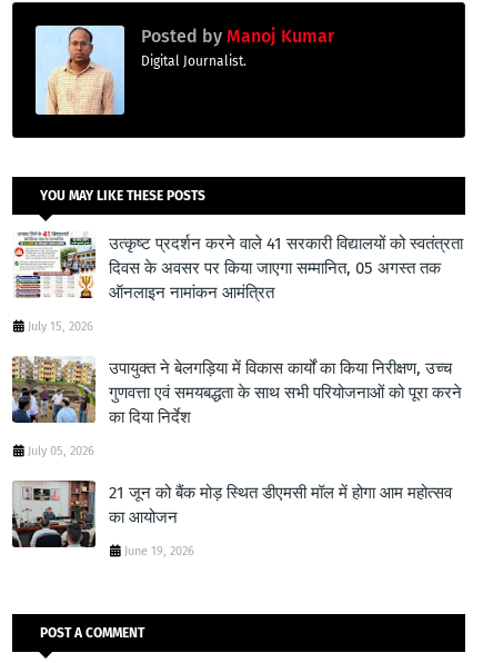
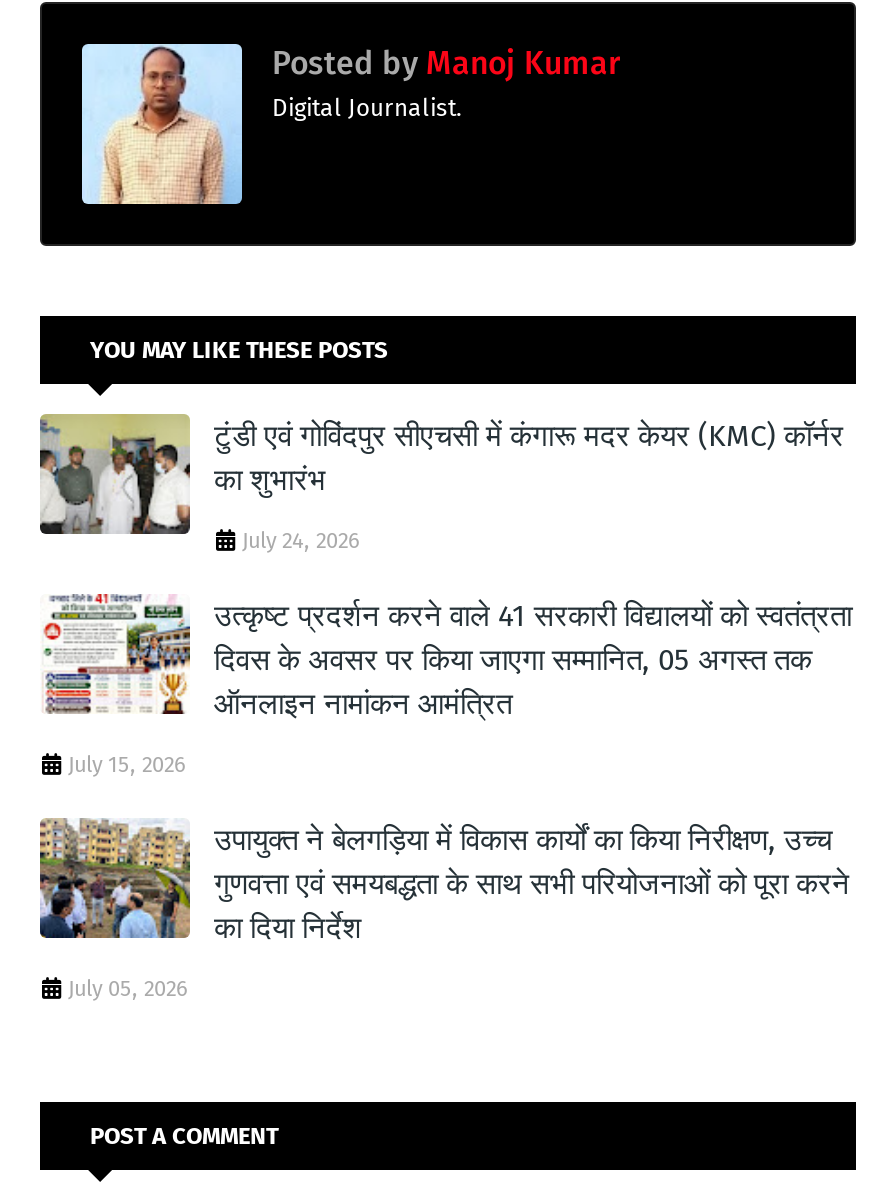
none -> [38,412,844,554] [image] | टुंडी एवं गोविंदपुर सीएचसी में कंगारू मदर केयर (KMC) कॉर्नर | का शुभारंभ | July 24, 2026
moved [12,229,463,458] -> [40,590,852,1002]: [image] | उत्कृष्ट प्रदर्शन करने वाले 41 सरकारी विद्यालयों को स्वतंत्रता | दिवस के अवसर पर किया जाएगा सम्मानित, 05 अगस्त तक | ... | का दिया निर्देश | July 05, 2026
[11,479,452,558] [image] | 21 जून को बैंक मोड़ स्थित डीएमसी मॉल में होगा आम महोत्सव | का आयोजन | June 19, 2026 -> none

